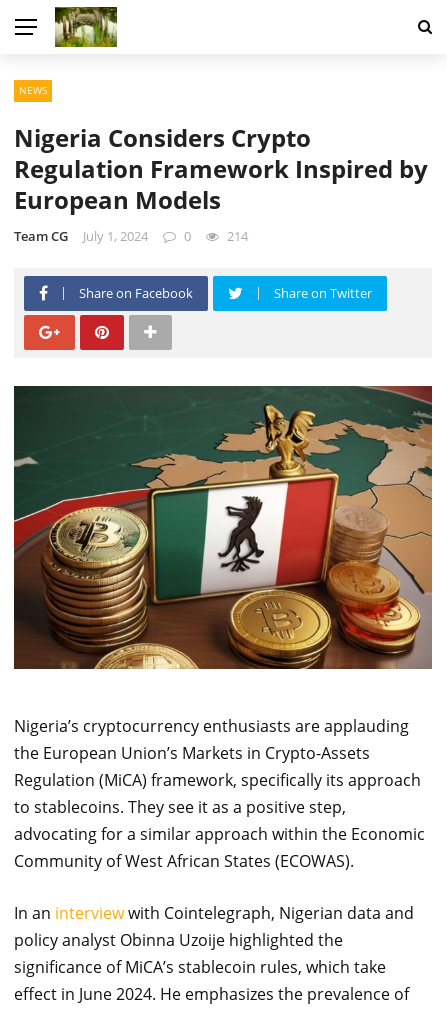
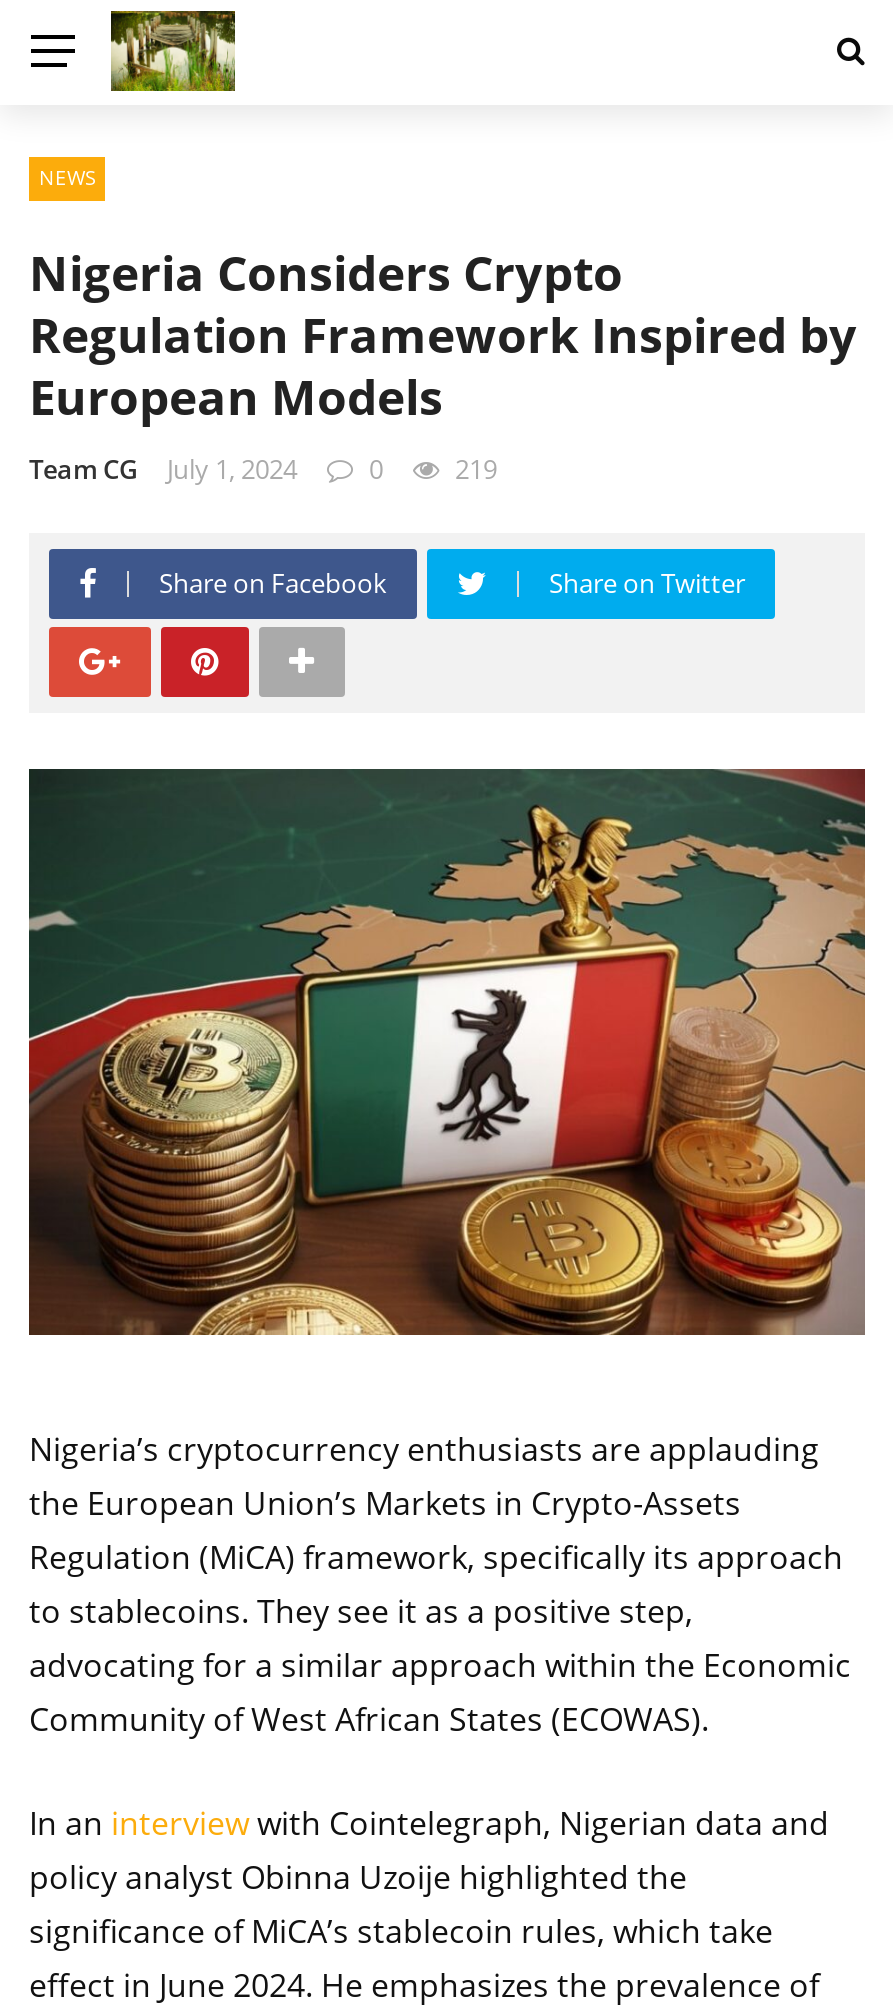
[14,227,248,245] Team CG July 1, 2024 0 214 -> [29,451,497,487] Team CG July 1, 2024 0 219

